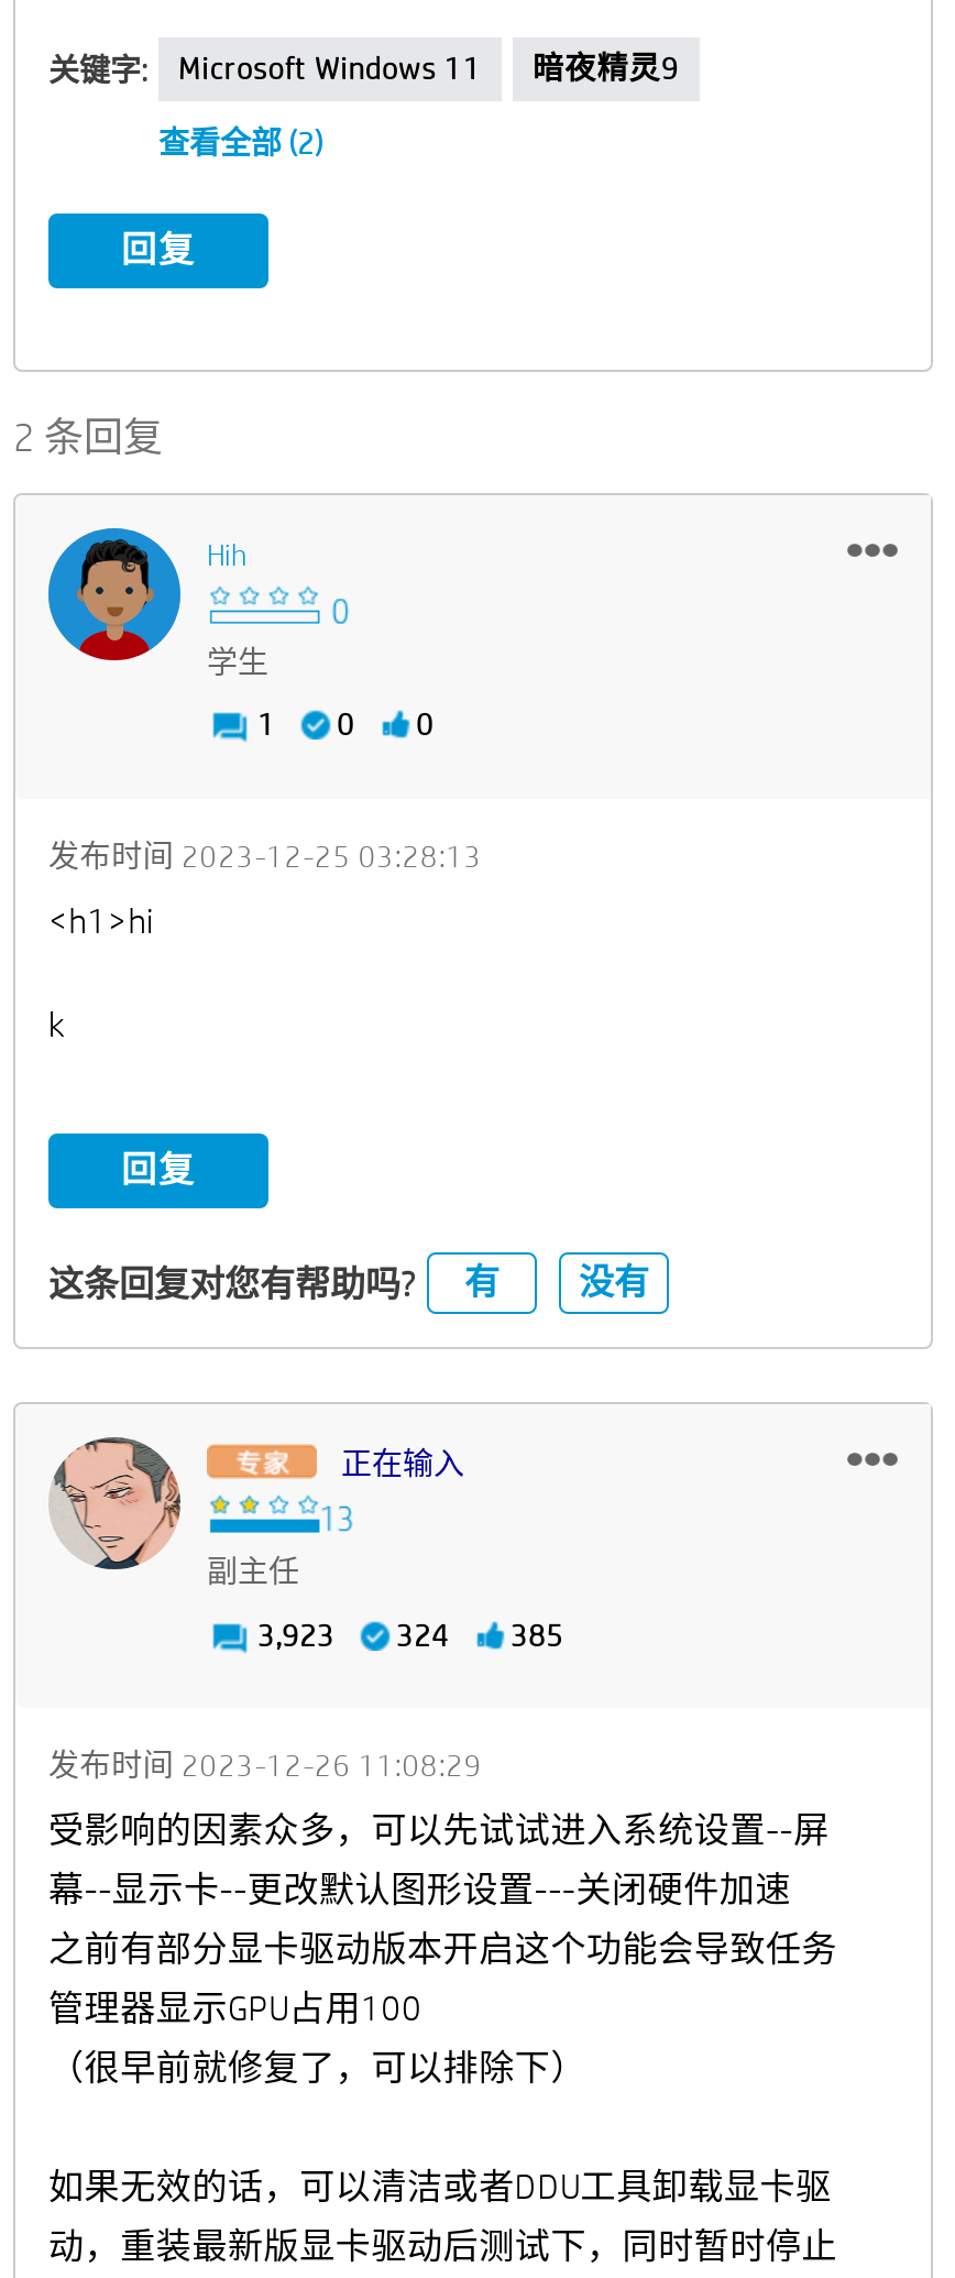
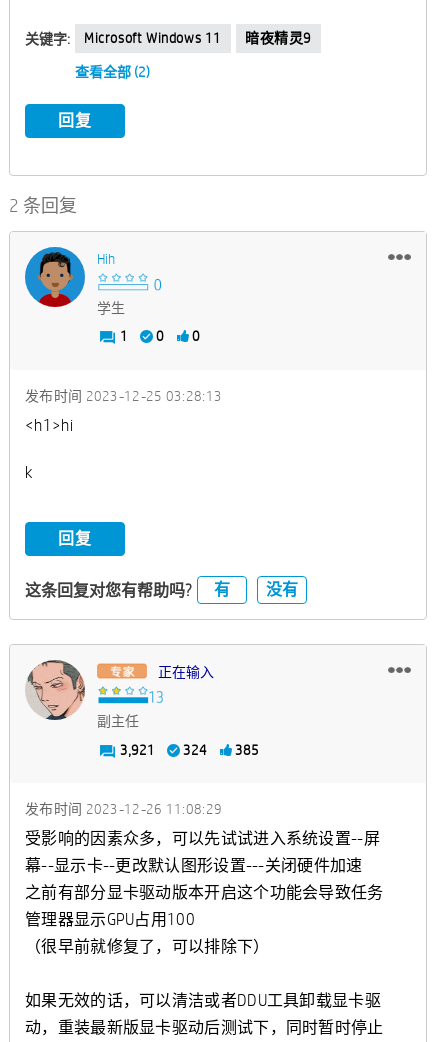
[257,1615,563,1655] 3,923 324 385 -> [120,741,259,759] 3,921 324 385

